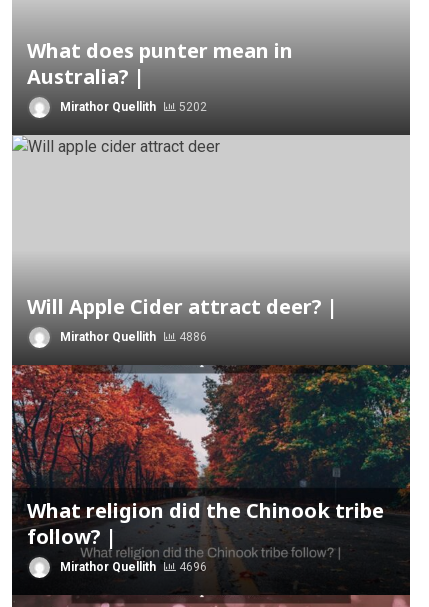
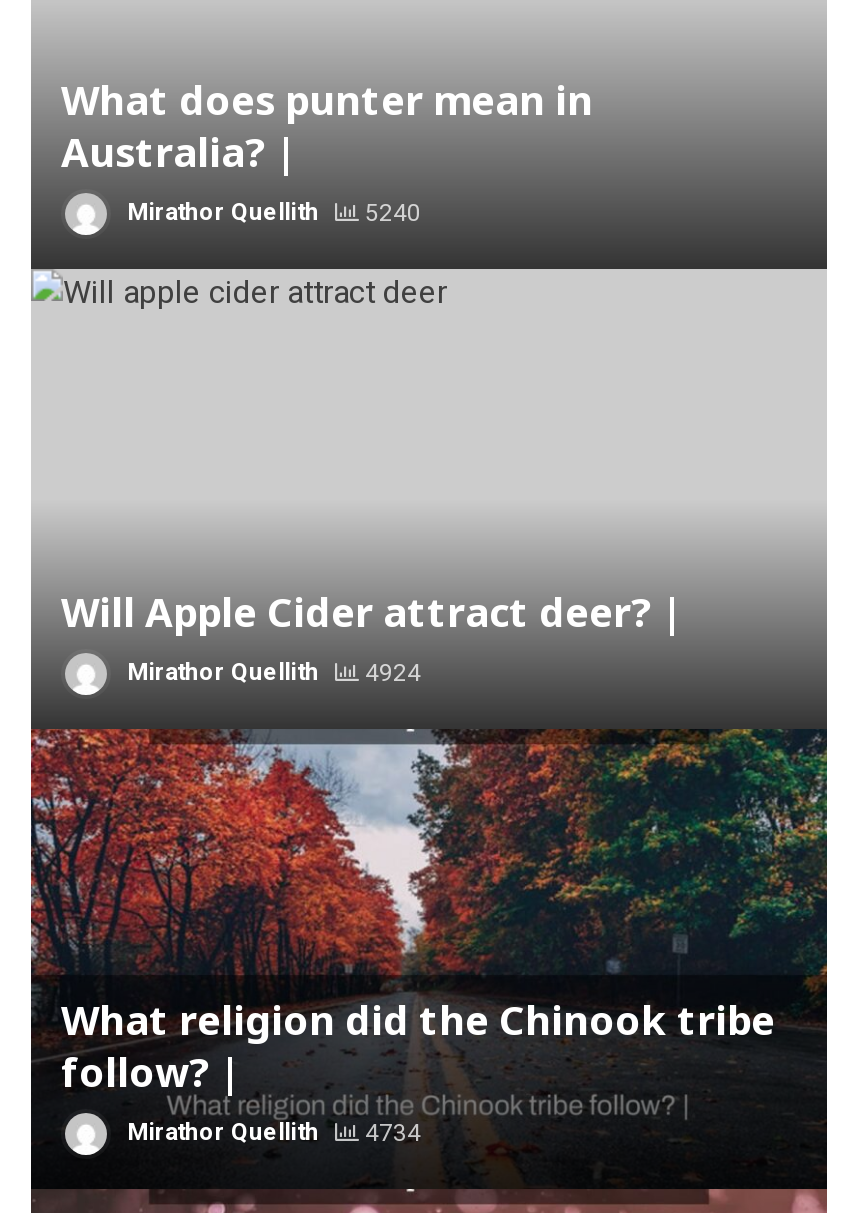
[57,100,207,114] Mirathor Quellith 5202 -> [121,198,421,226] Mirathor Quellith 5240
[57,330,207,344] Mirathor Quellith 4886 -> [121,658,421,686] Mirathor Quellith 4924
[57,560,207,574] Mirathor Quellith 4696 -> [121,1118,421,1146] Mirathor Quellith 4734

